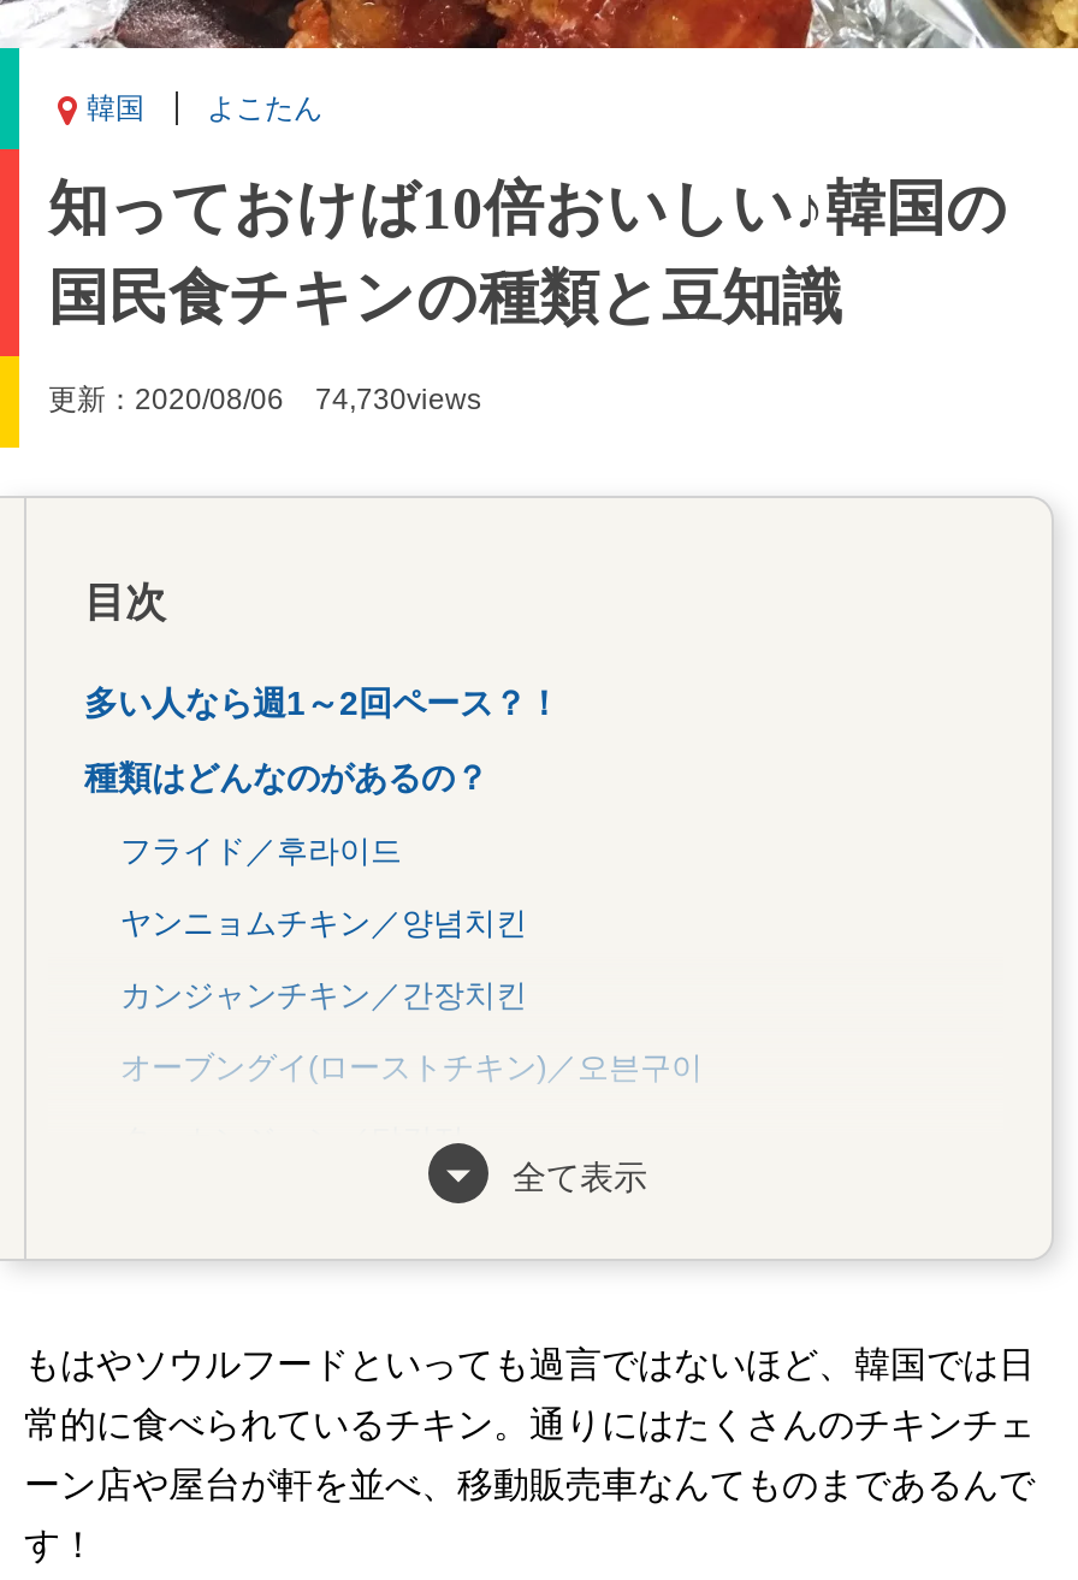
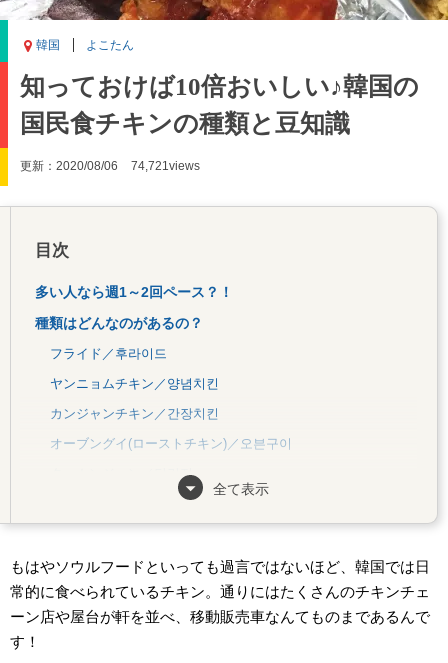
[48,383,481,416] 更新：2020/08/06 74,730views -> [20,159,200,173] 更新：2020/08/06 74,721views

